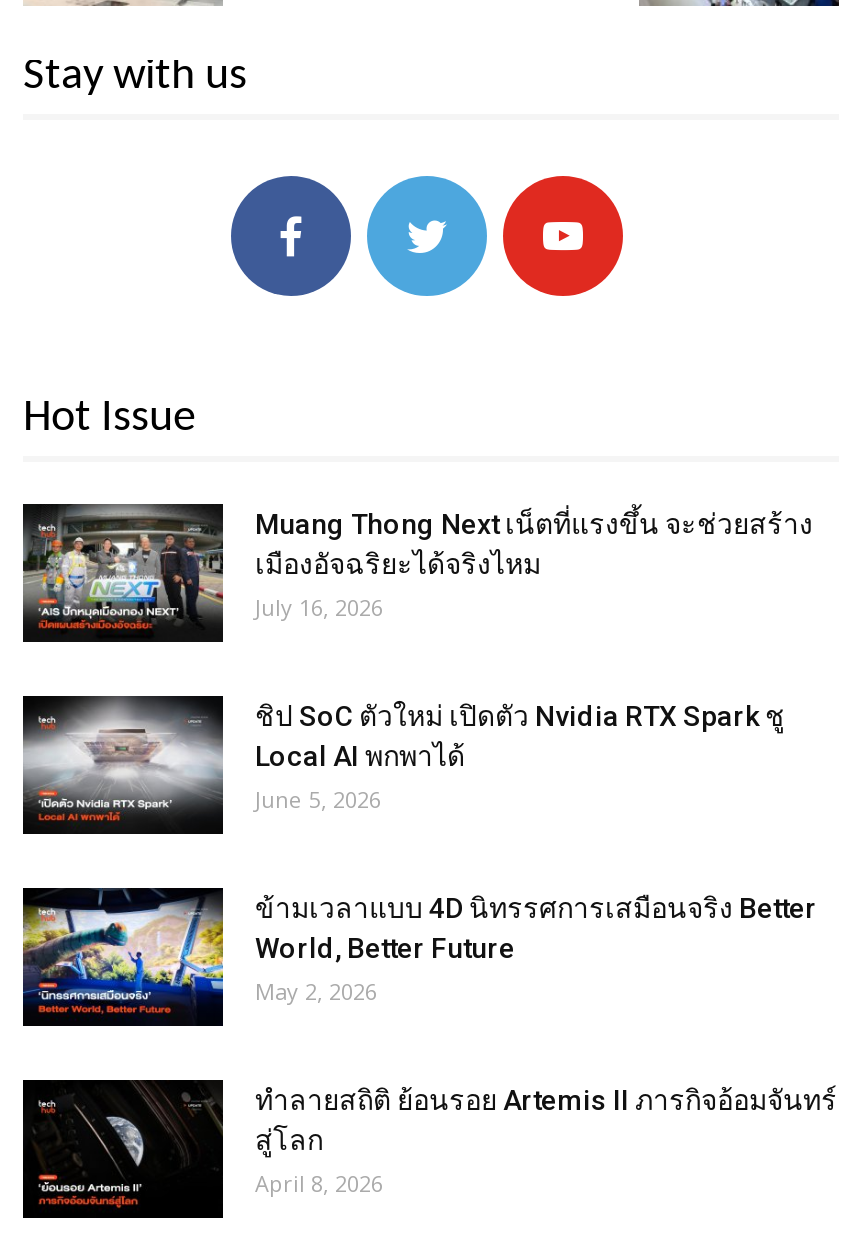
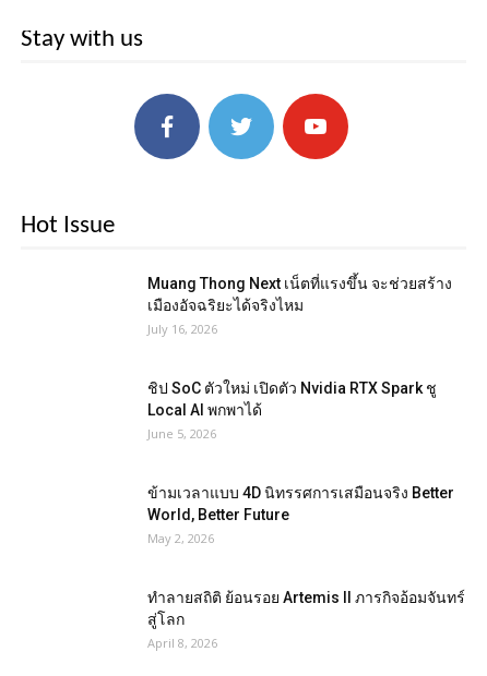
[21,502,225,644] [image] -> none
[21,694,225,836] [image] -> none
[21,886,225,1028] [image] -> none
[21,1078,225,1220] [image] -> none

